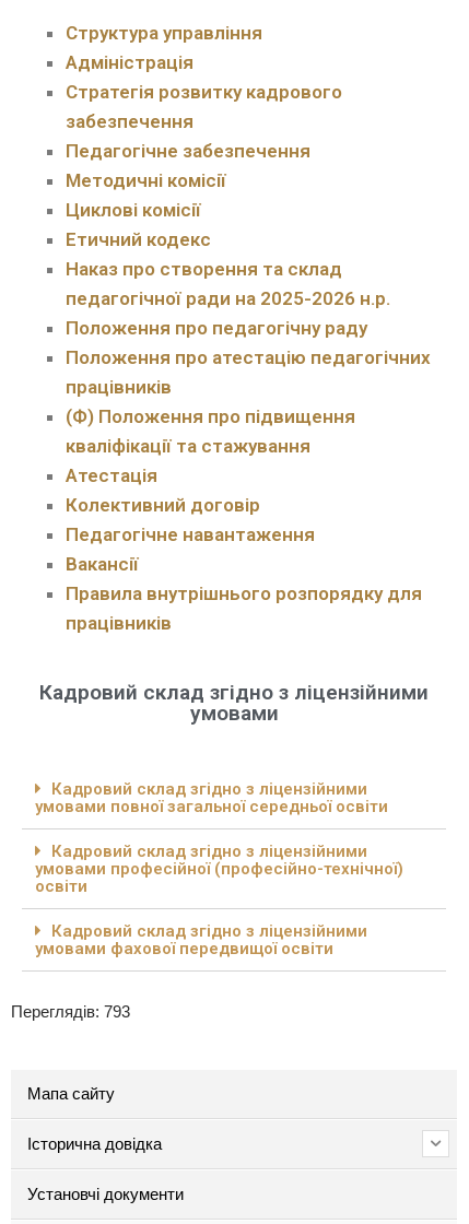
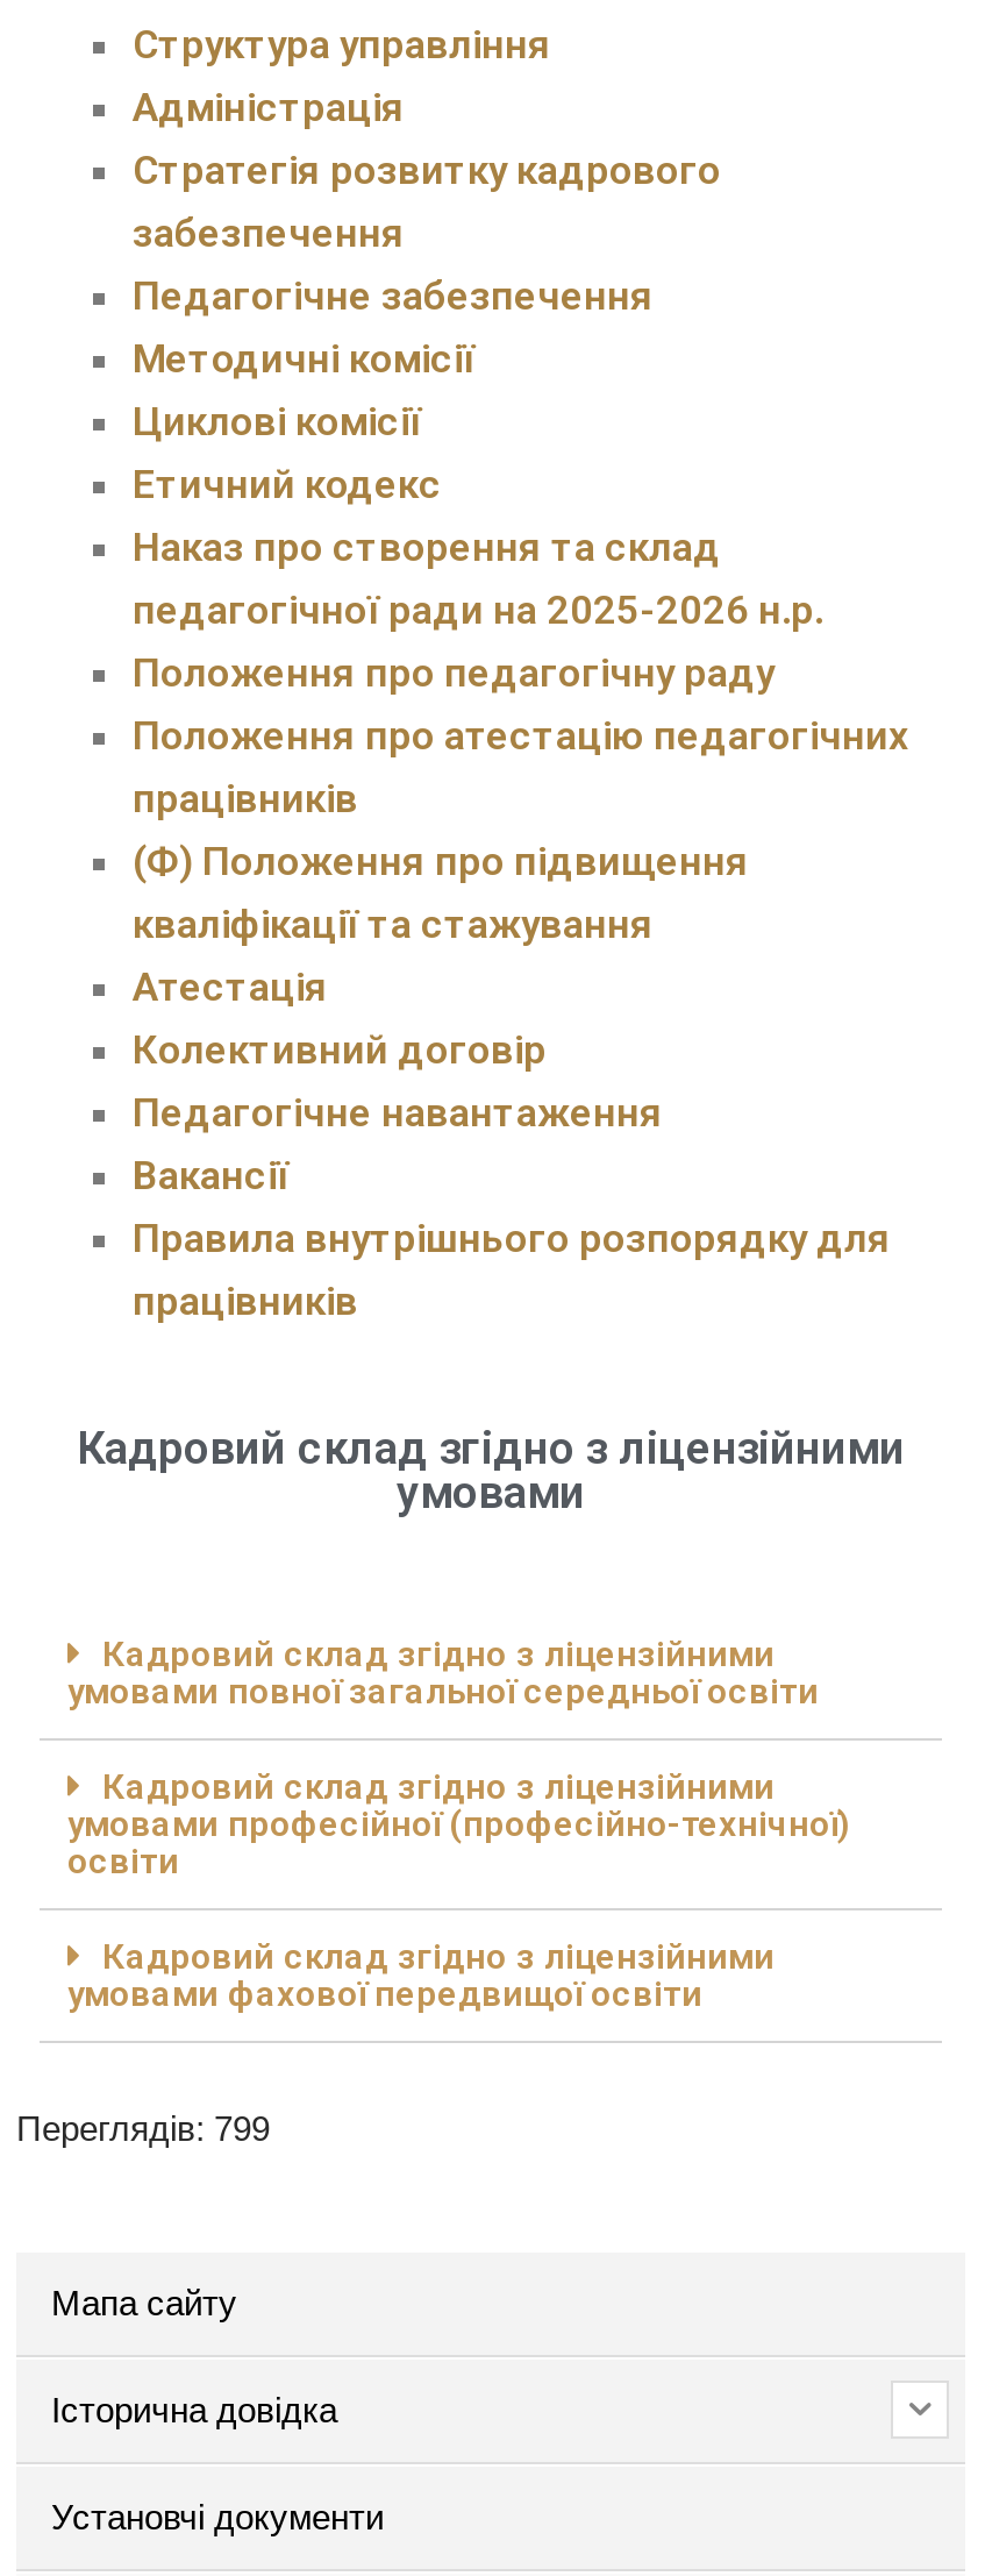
[11,1002,130,1021] Переглядів: 793 -> [16,2108,270,2147] Переглядів: 799

